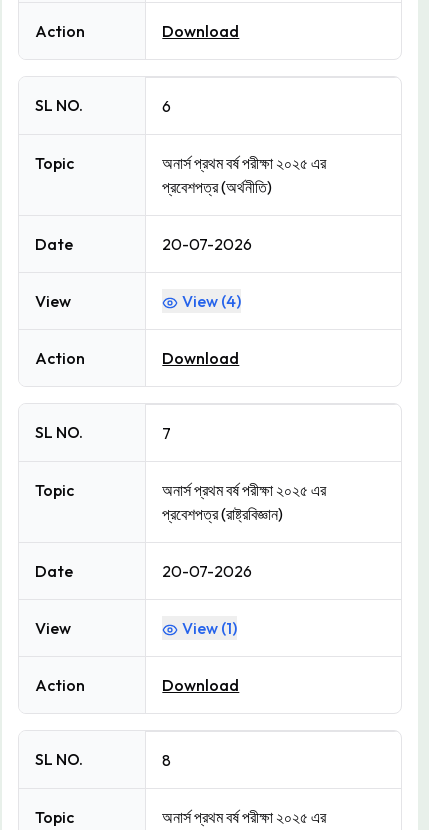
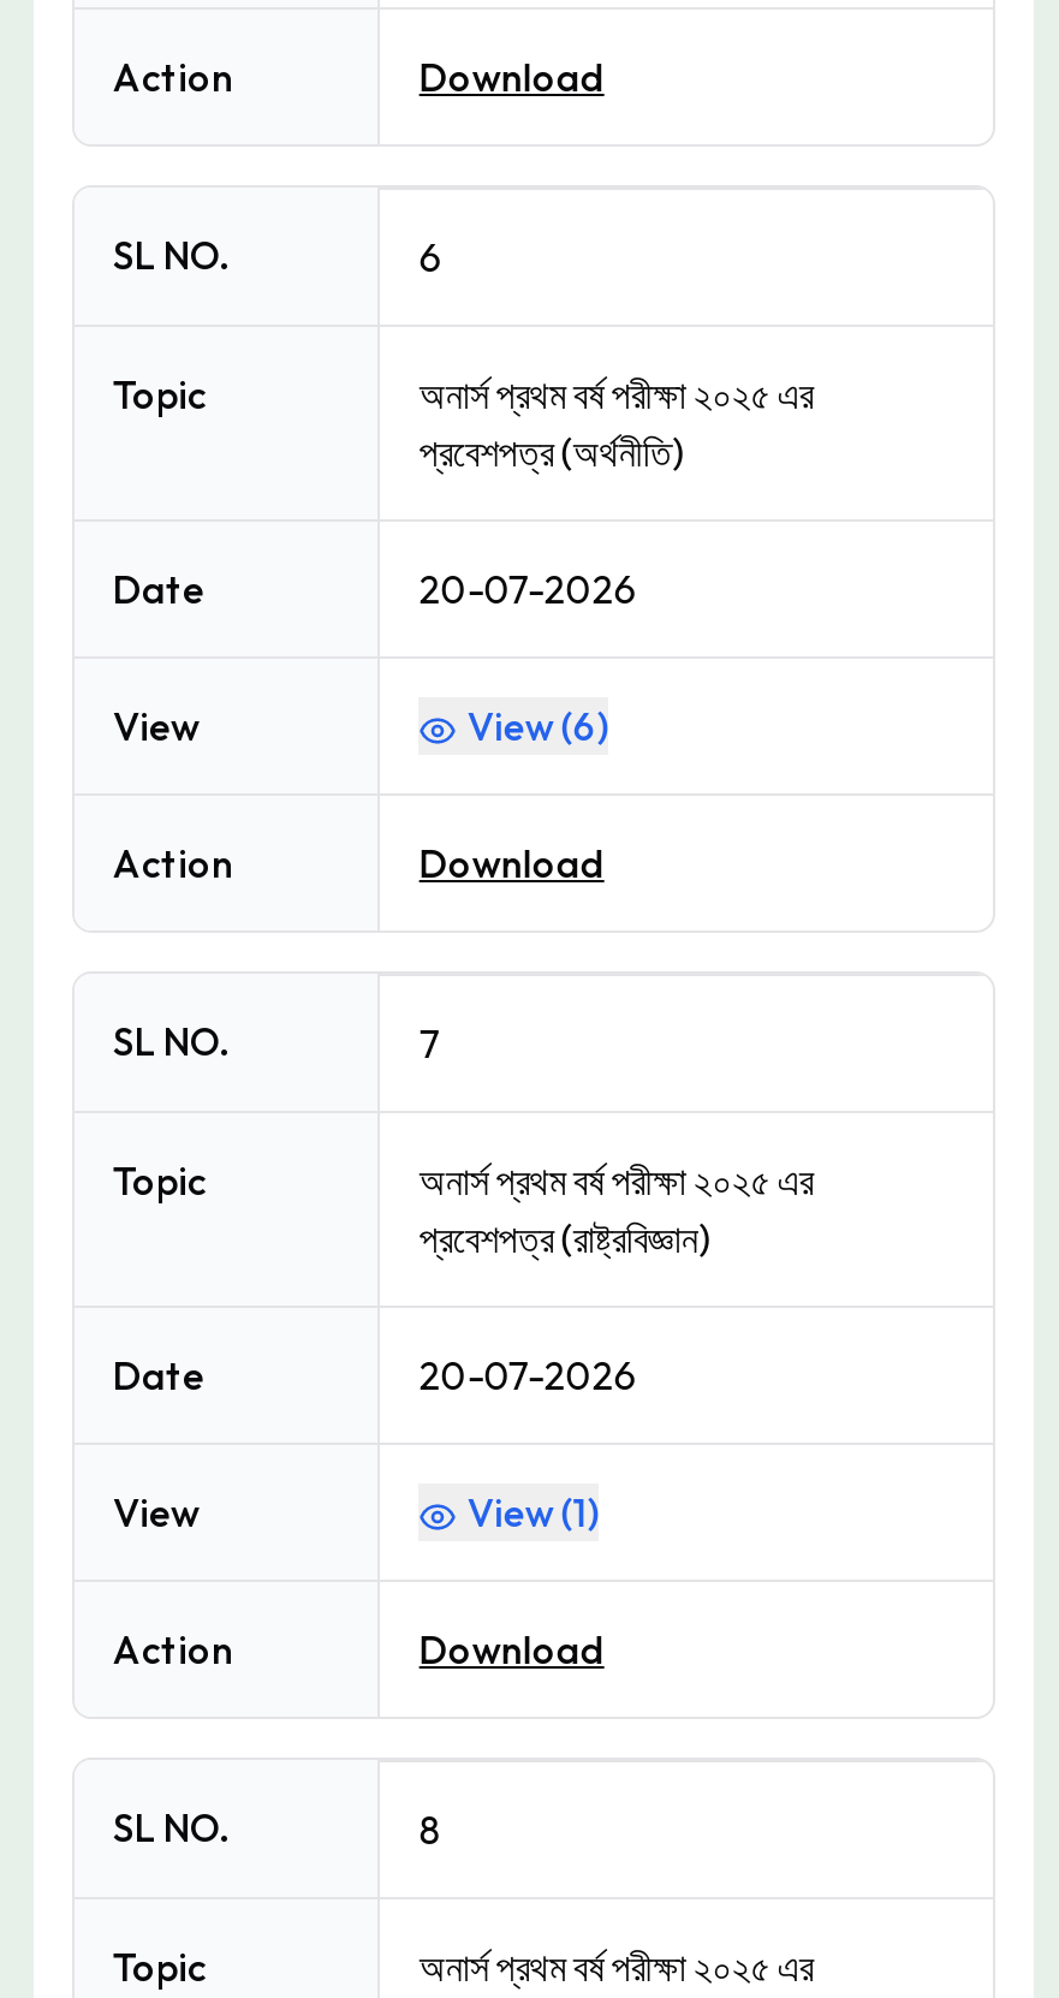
[182,291,241,311] View (4) -> [467,702,609,750] View (6)

